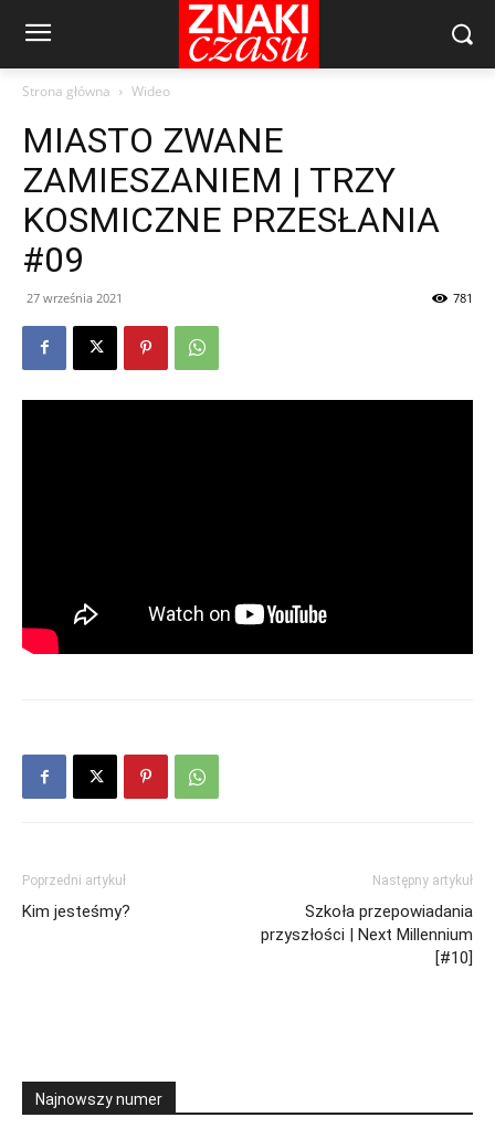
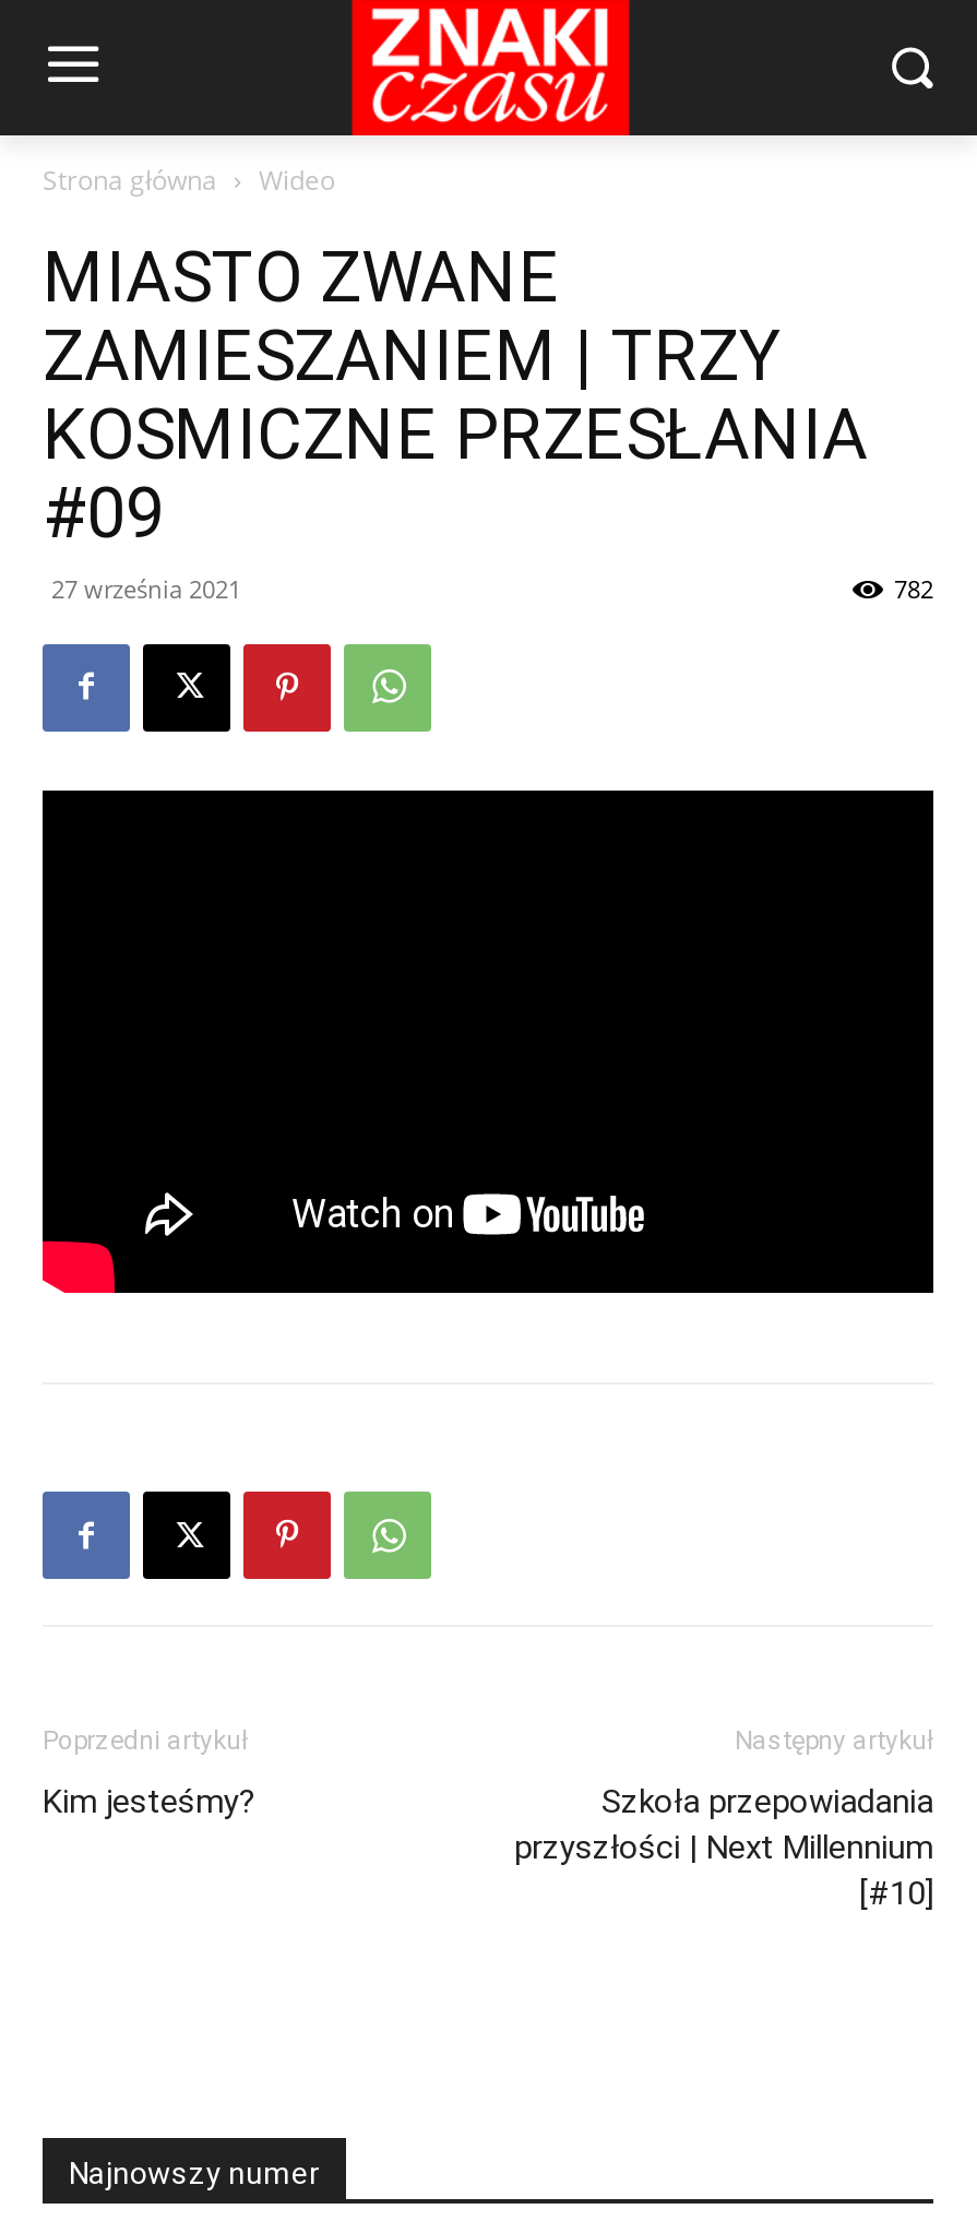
[453,289,473,306] 781 -> [894,572,933,604] 782

